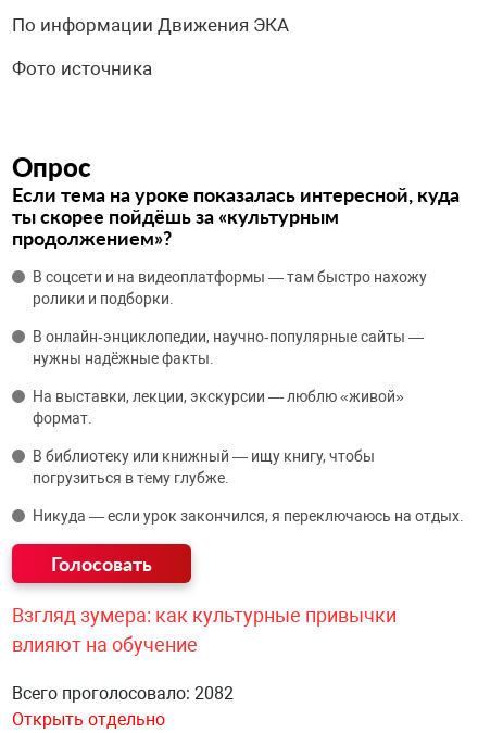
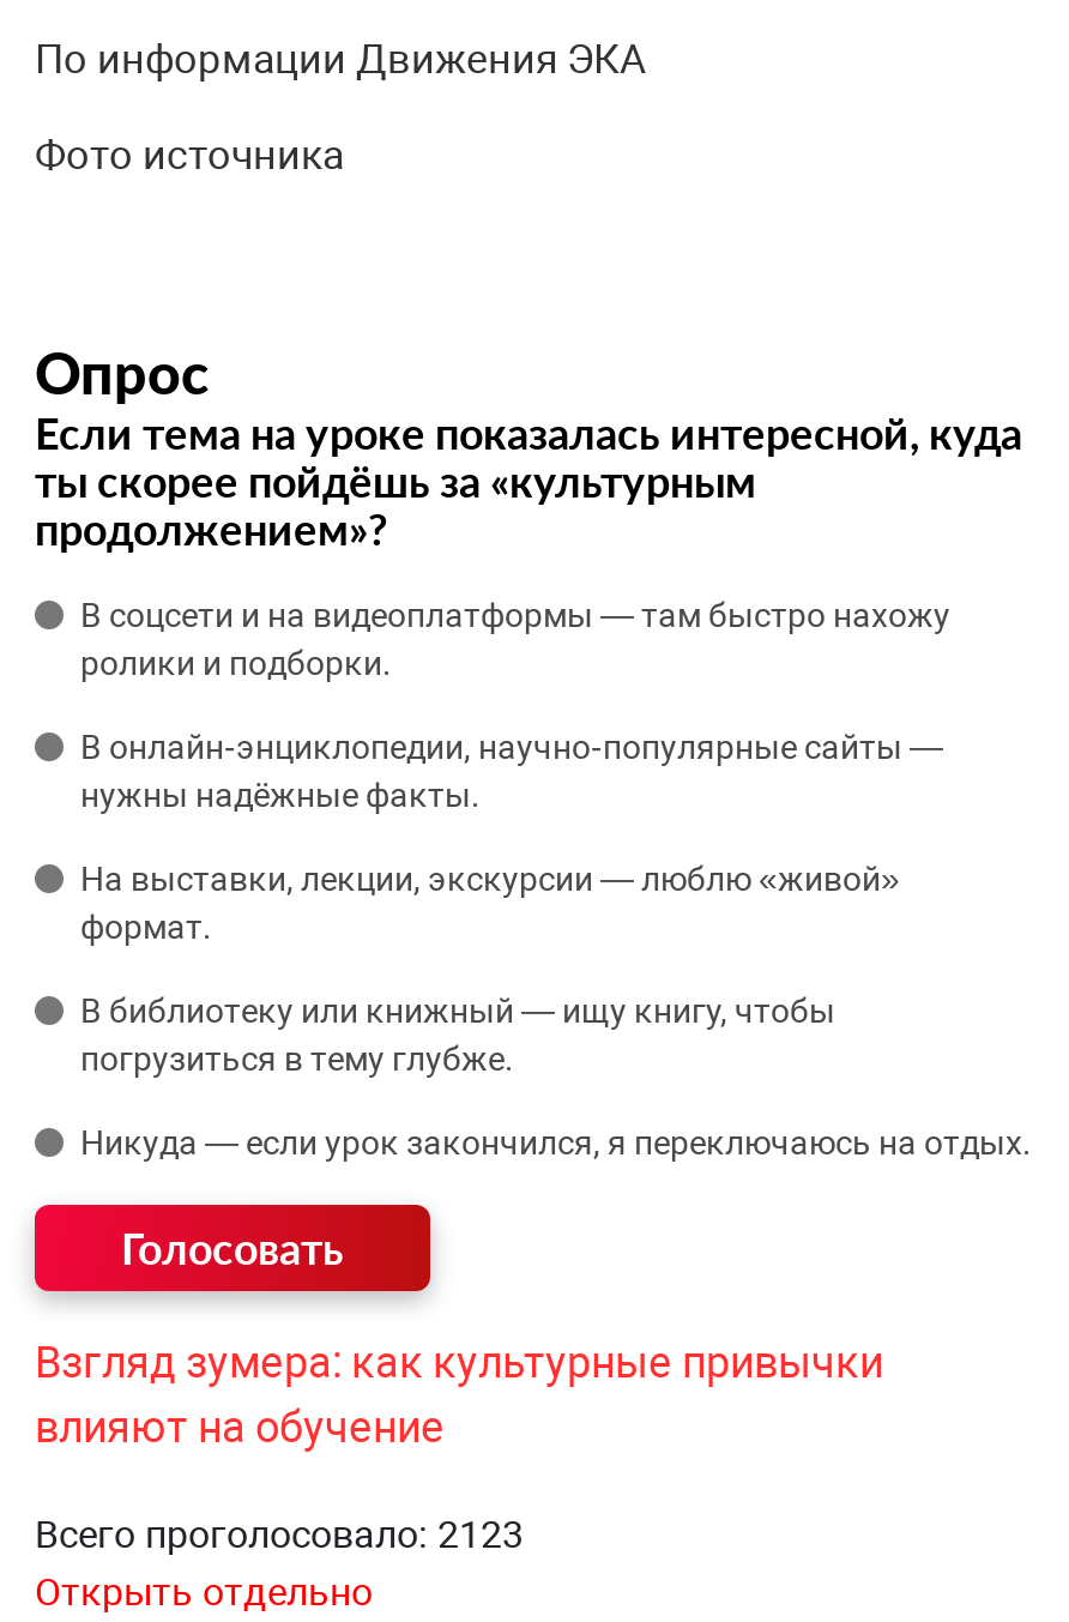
[12,683,234,703] Всего проголосовало: 2082 -> [35,1511,524,1557] Всего проголосовало: 2123

